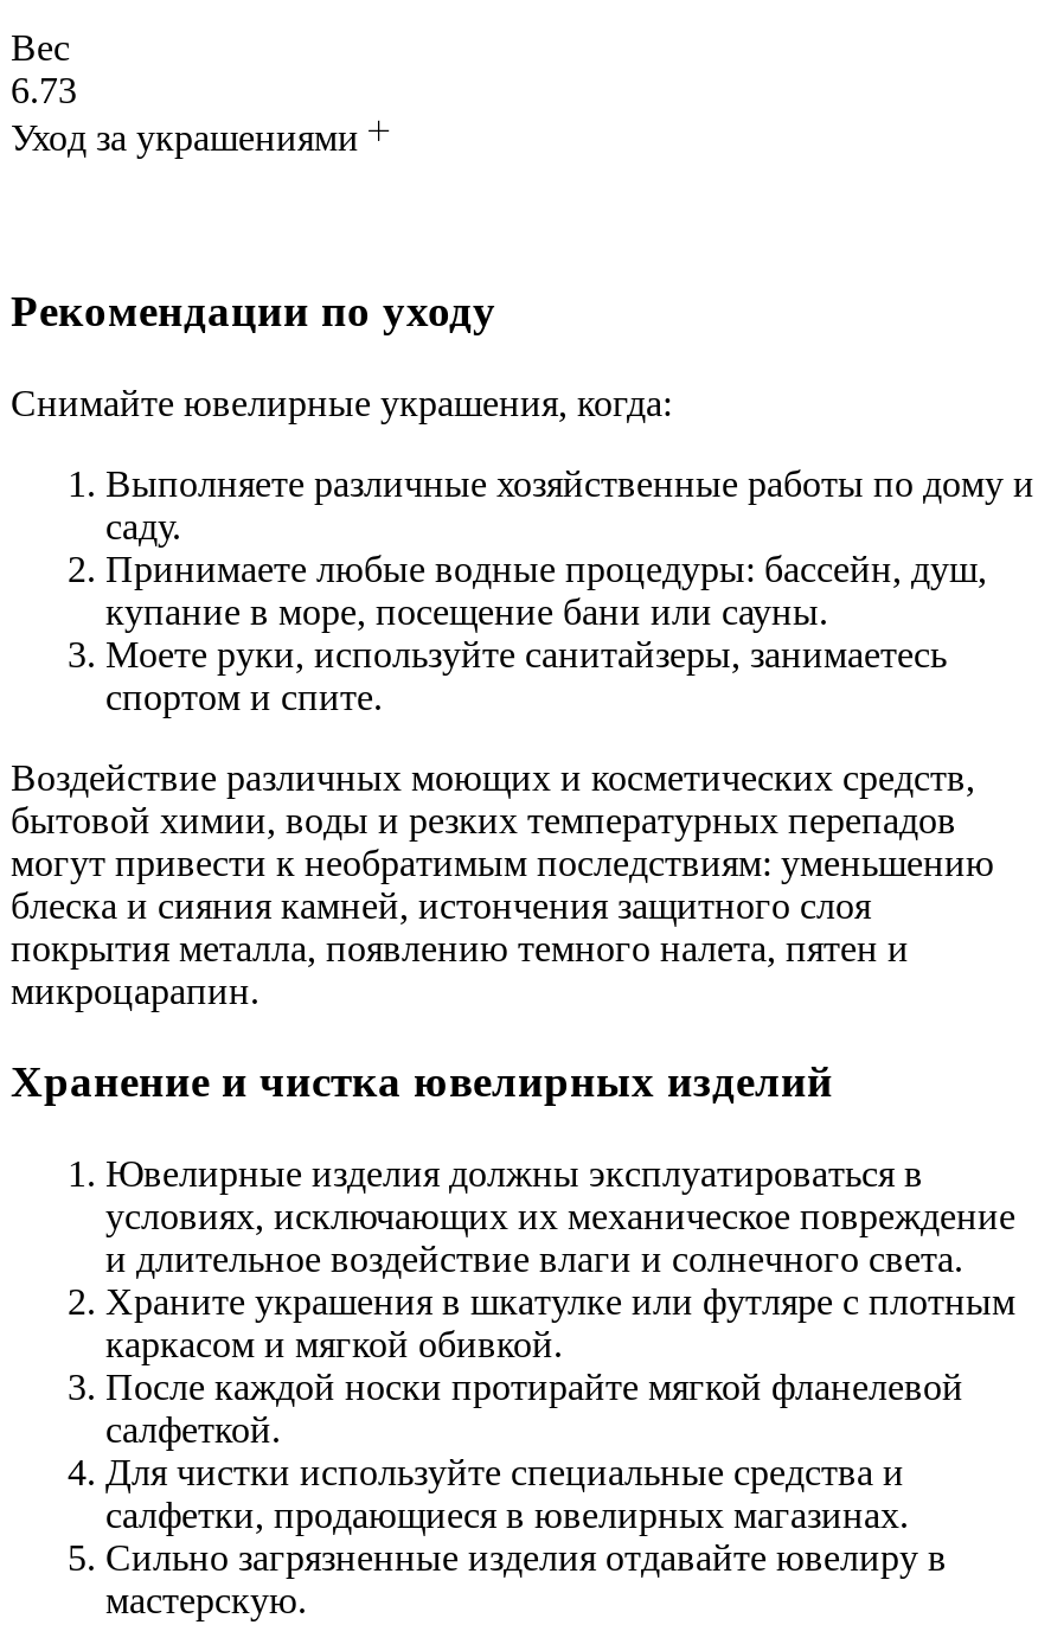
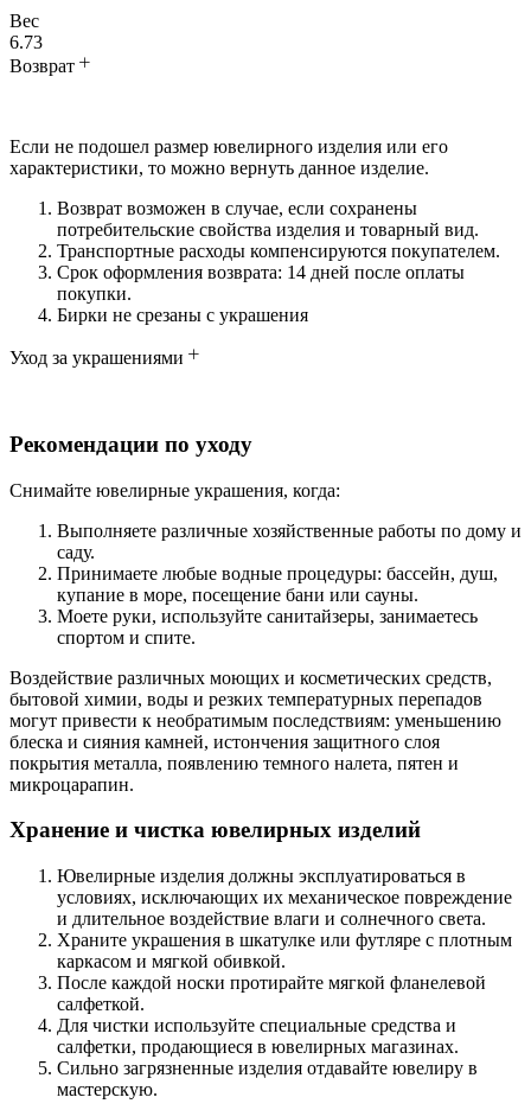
none -> [9,56,75,76] Возврат
none -> [9,136,500,325] Если не подошел размер ювелирного изделия или его | характеристики, то можно вернуть данное изделие. | Возврат возможен в случае, если сохранены | потребительские свойства изделия и товарный вид. | Транспортные расходы компенсируются покупателем. | Срок оформления возврата: 14 дней после оплаты | покупки. | Бирки не срезаны с украшения

